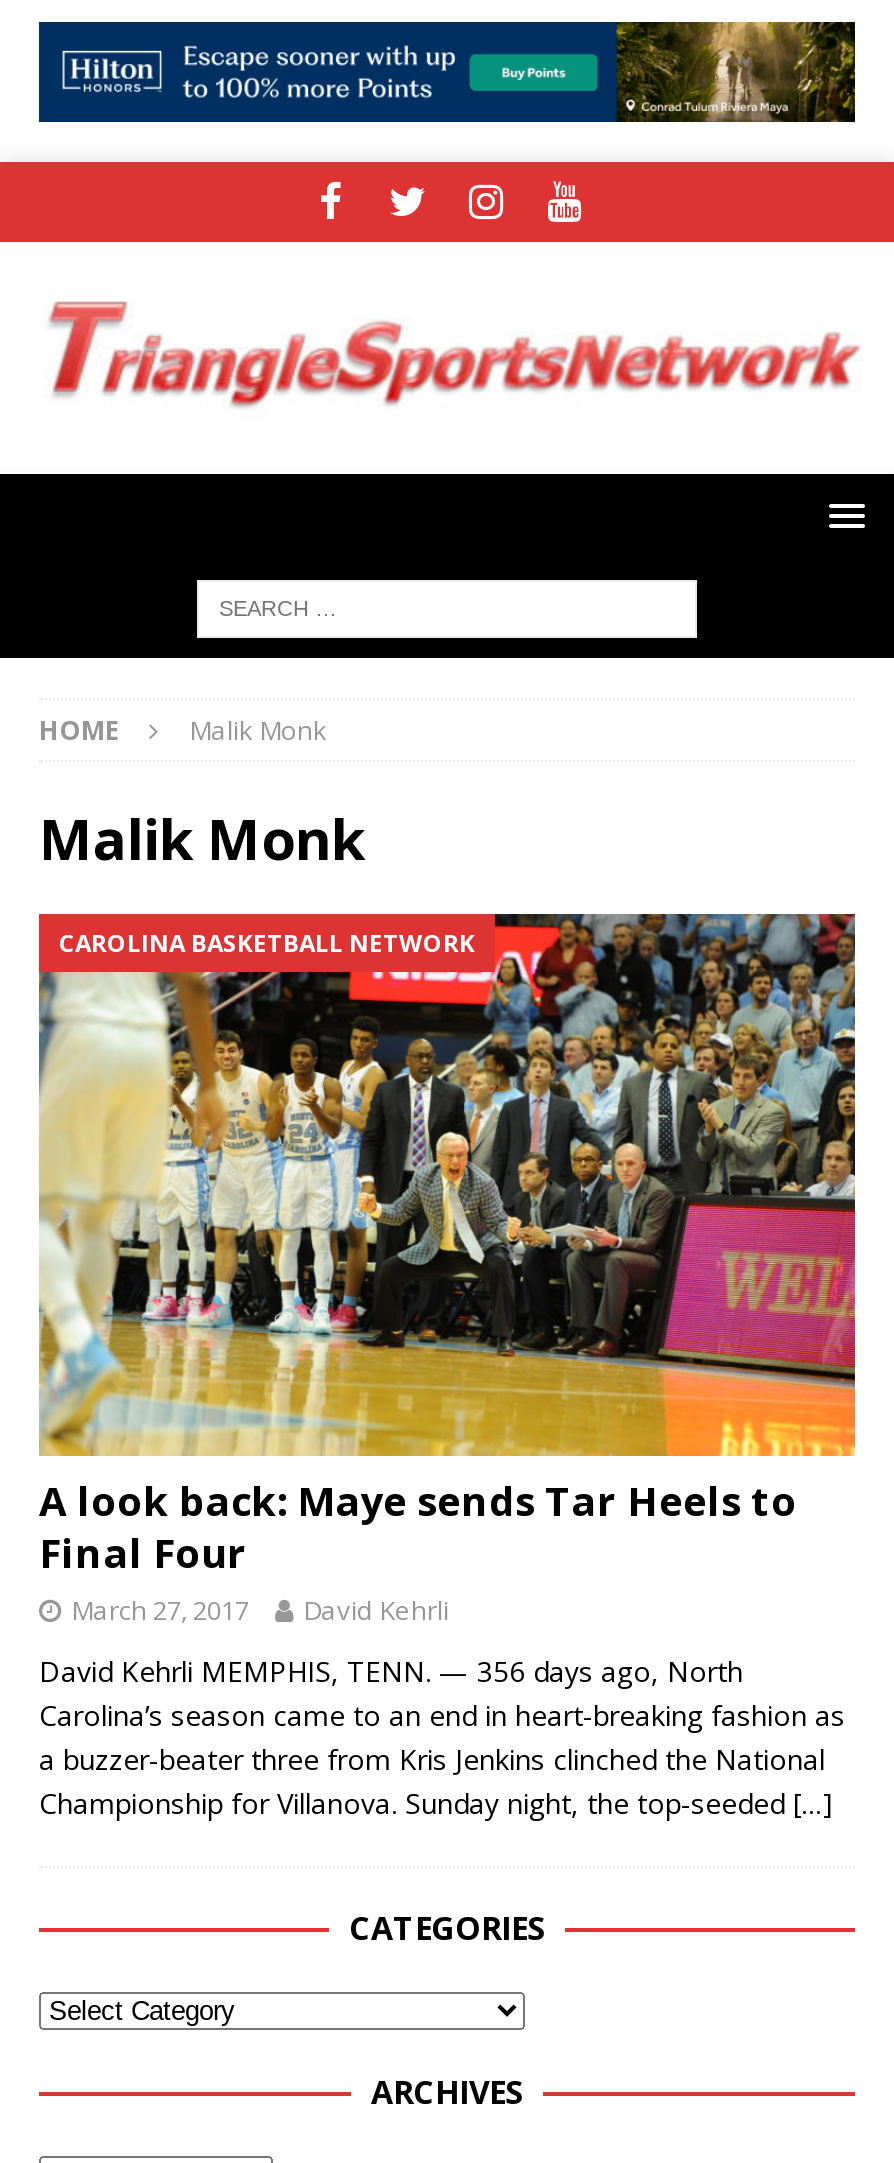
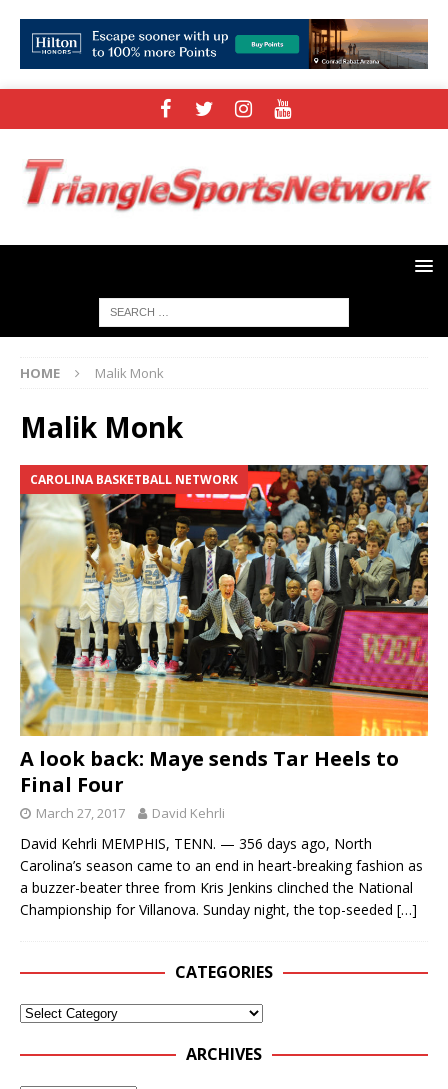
[617,20,857,122] [image] -> [309,19,429,69] [image]

